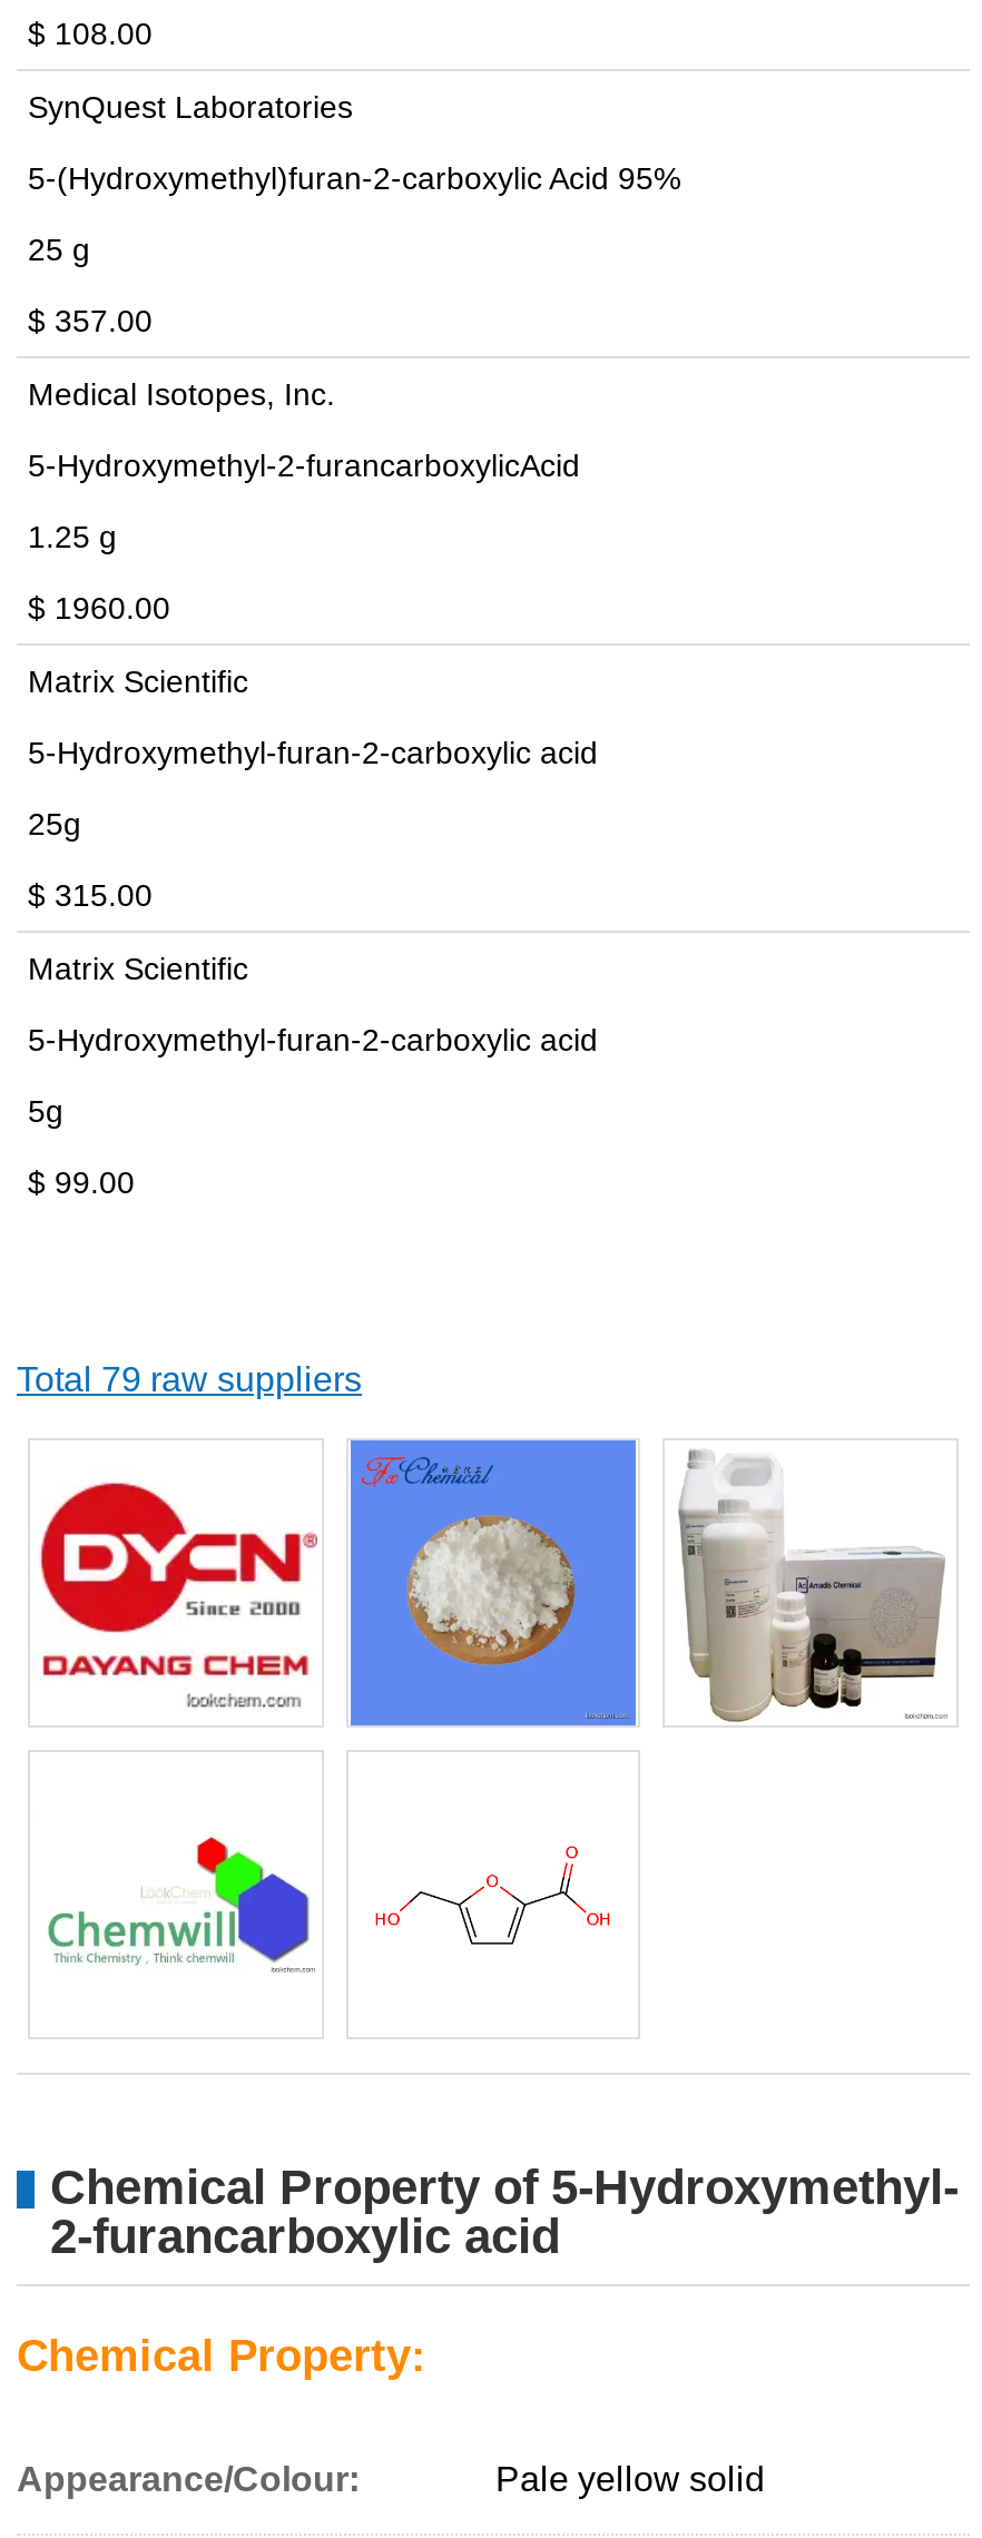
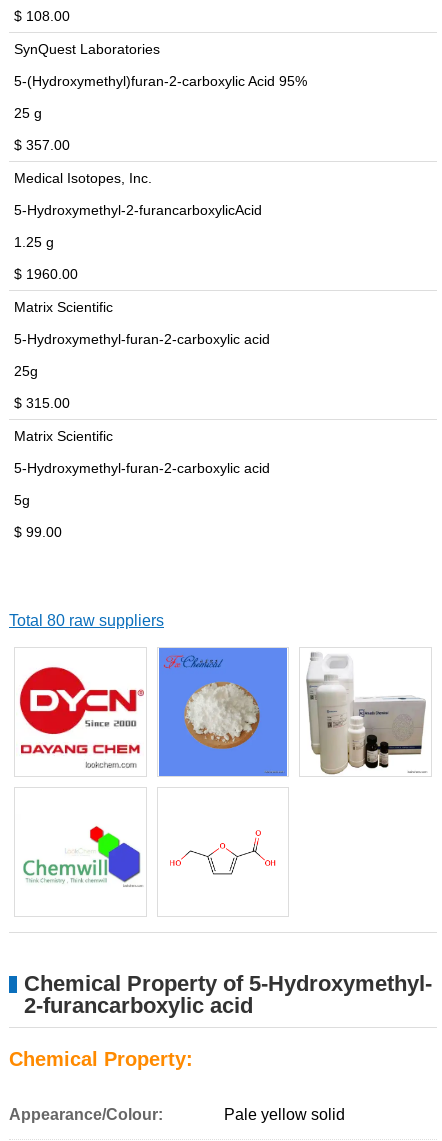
[17,1360,362,1398] Total 79 raw suppliers -> [9,612,164,629] Total 80 raw suppliers

